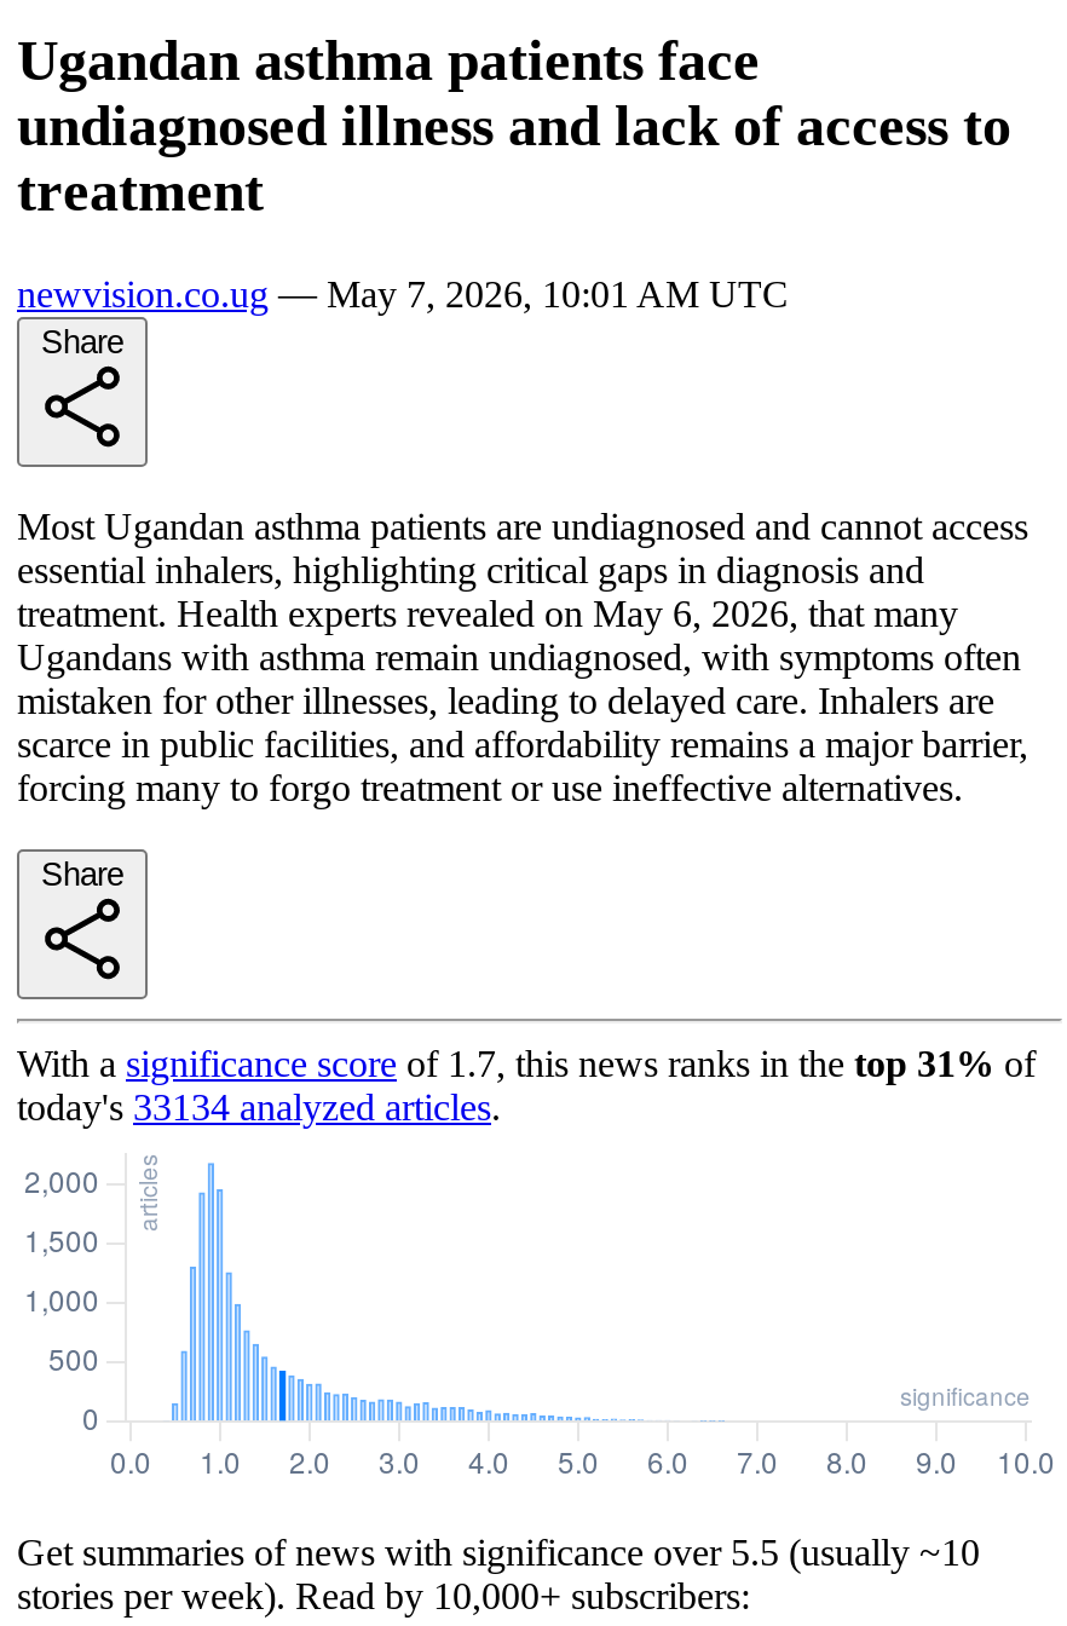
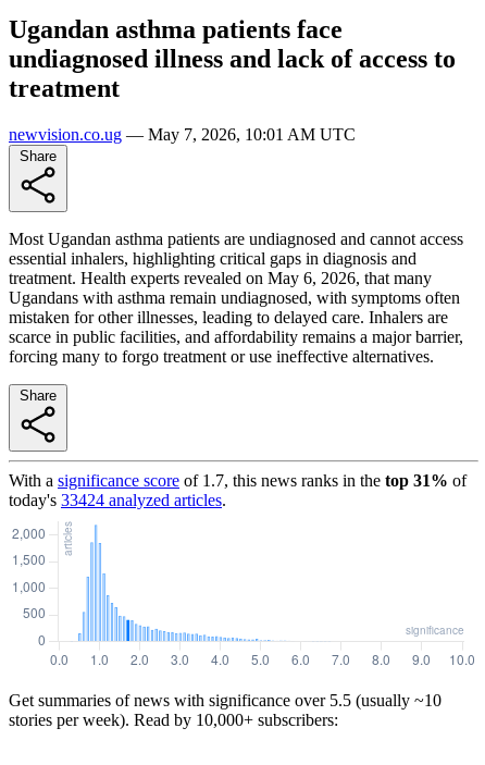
[17,1086,501,1127] today's 33134 analyzed articles. -> [9,491,226,509] today's 33424 analyzed articles.

